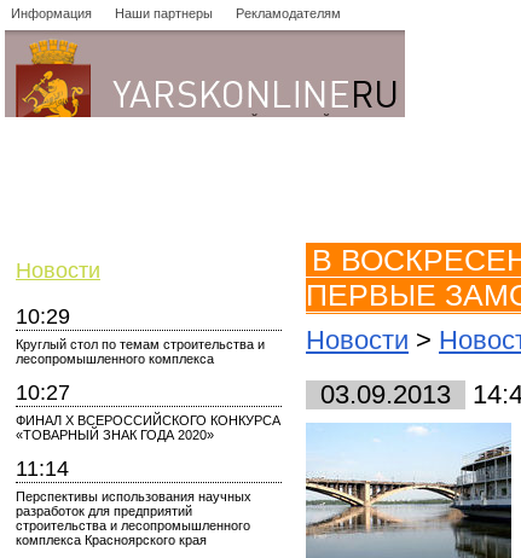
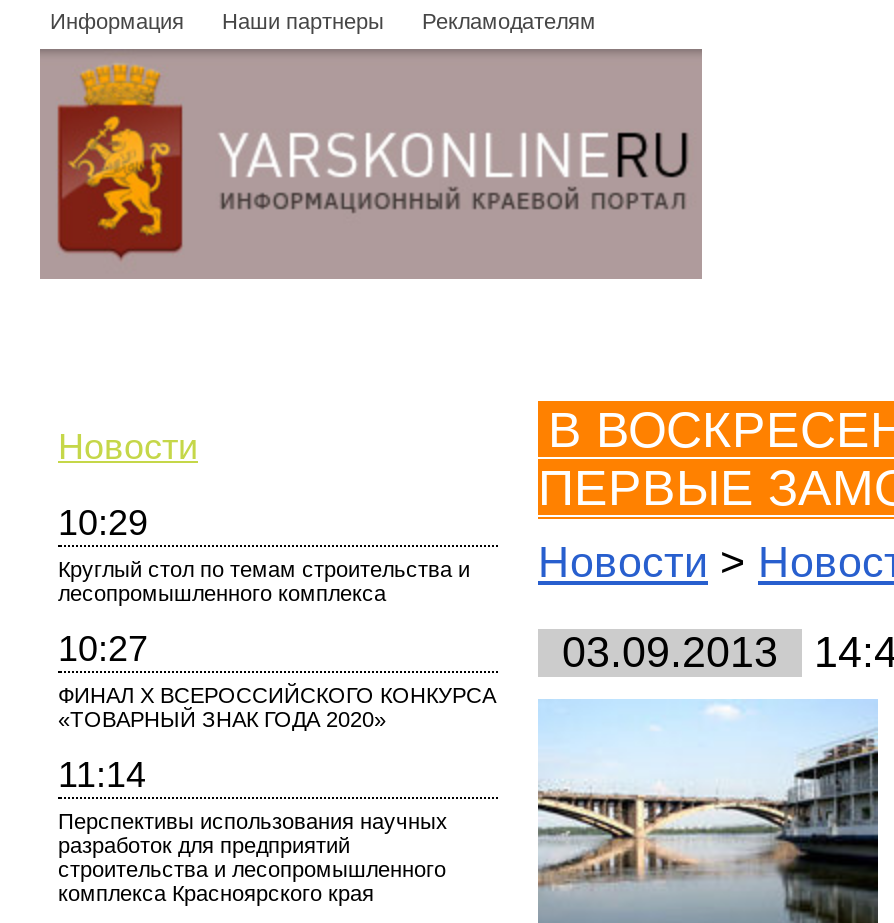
none -> [40,191,702,279] [image]

